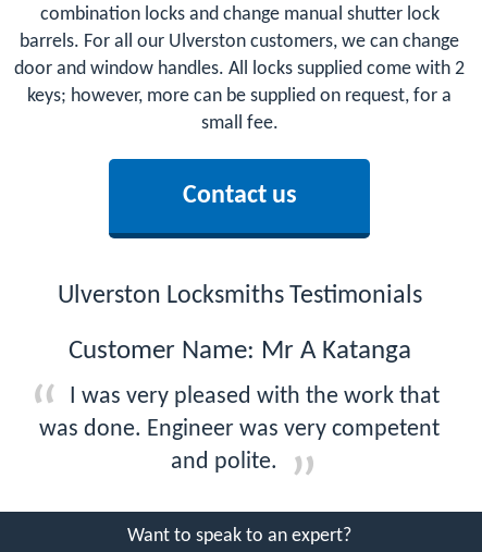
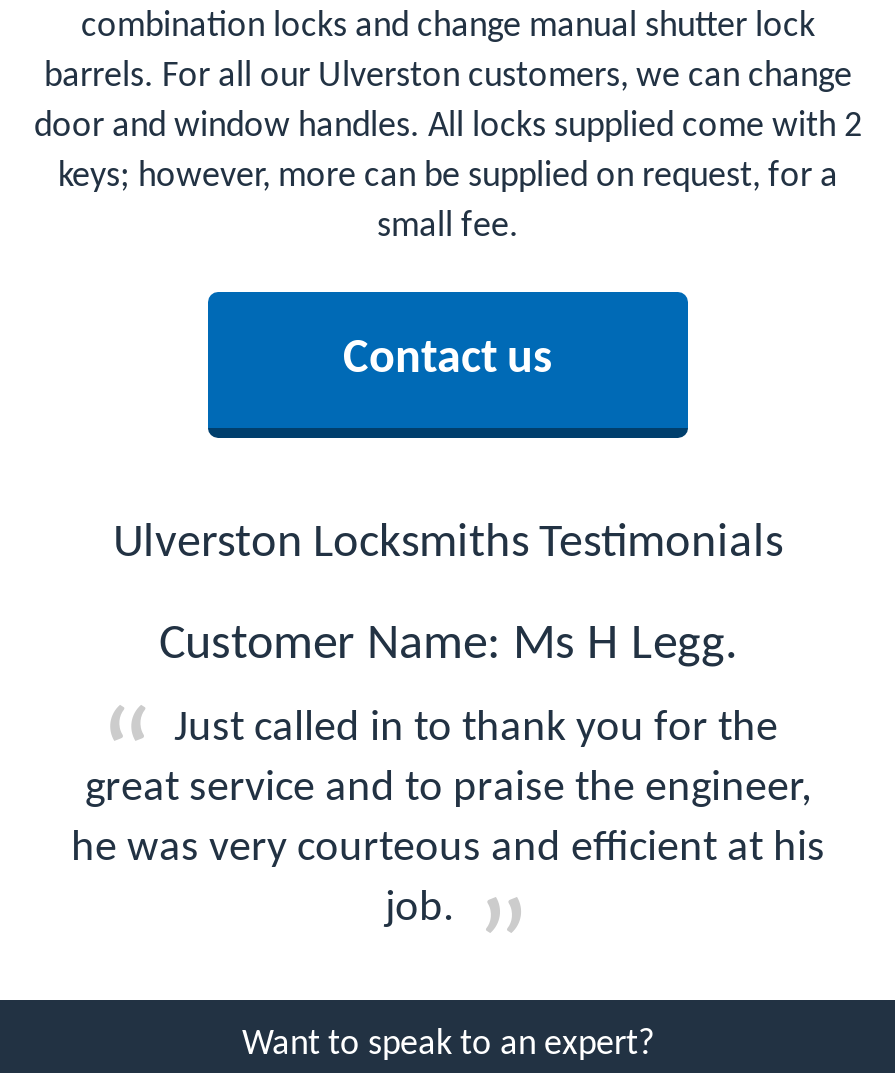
[68,337,411,364] Customer Name: Mr A Katanga -> [159,619,737,669] Customer Name: Ms H Legg.
[39,384,440,474] I was very pleased with the work that | was done. Engineer was very competent | and polite. -> [71,705,825,931] Just called in to thank you for the | great service and to praise the engineer, | he was very courteous and efficient at his | job.

